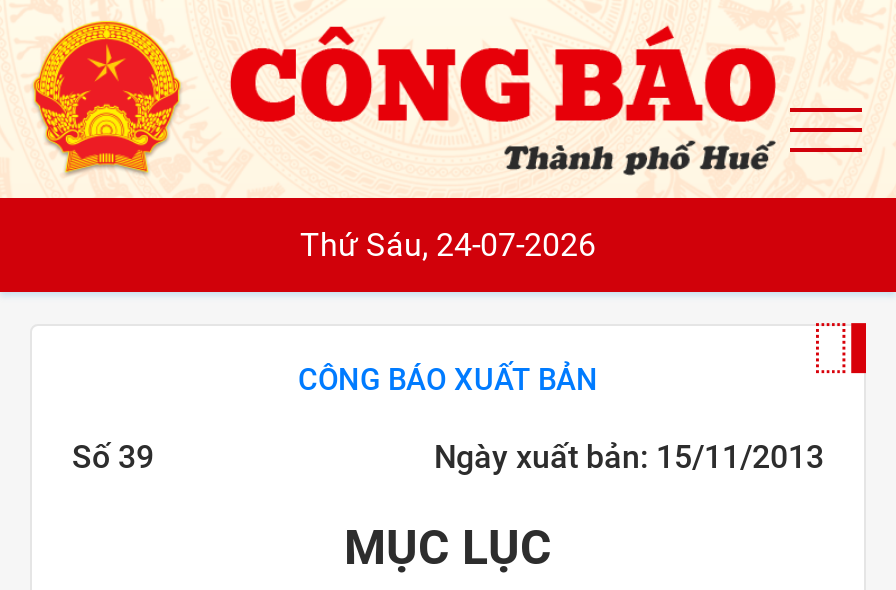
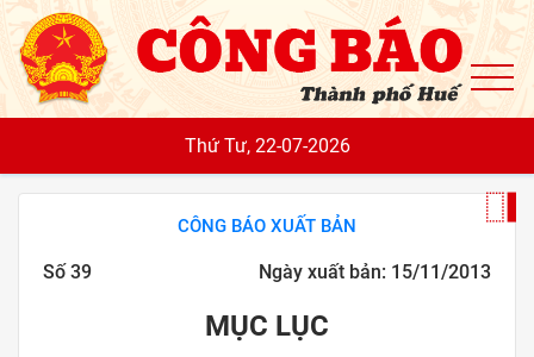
[300,225,596,263] Thứ Sáu, 24-07-2026 -> [184,134,350,156] Thứ Tư, 22-07-2026

